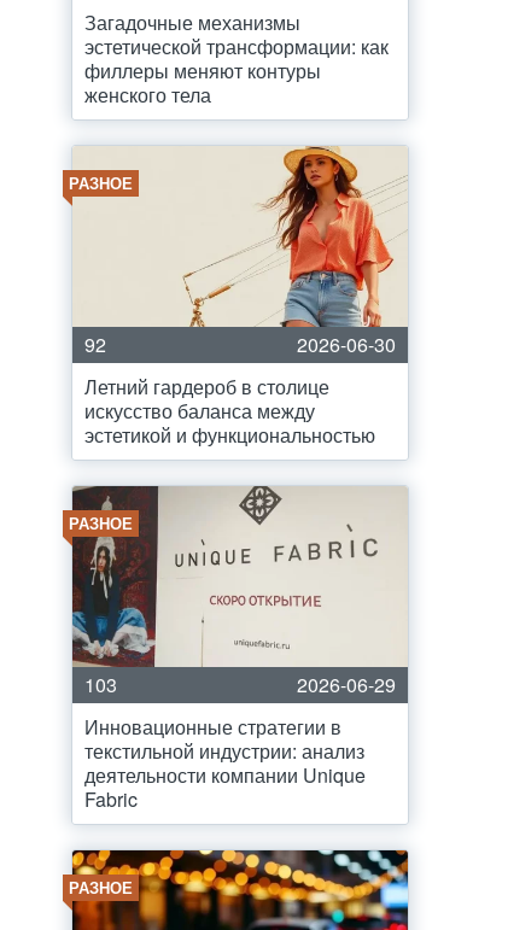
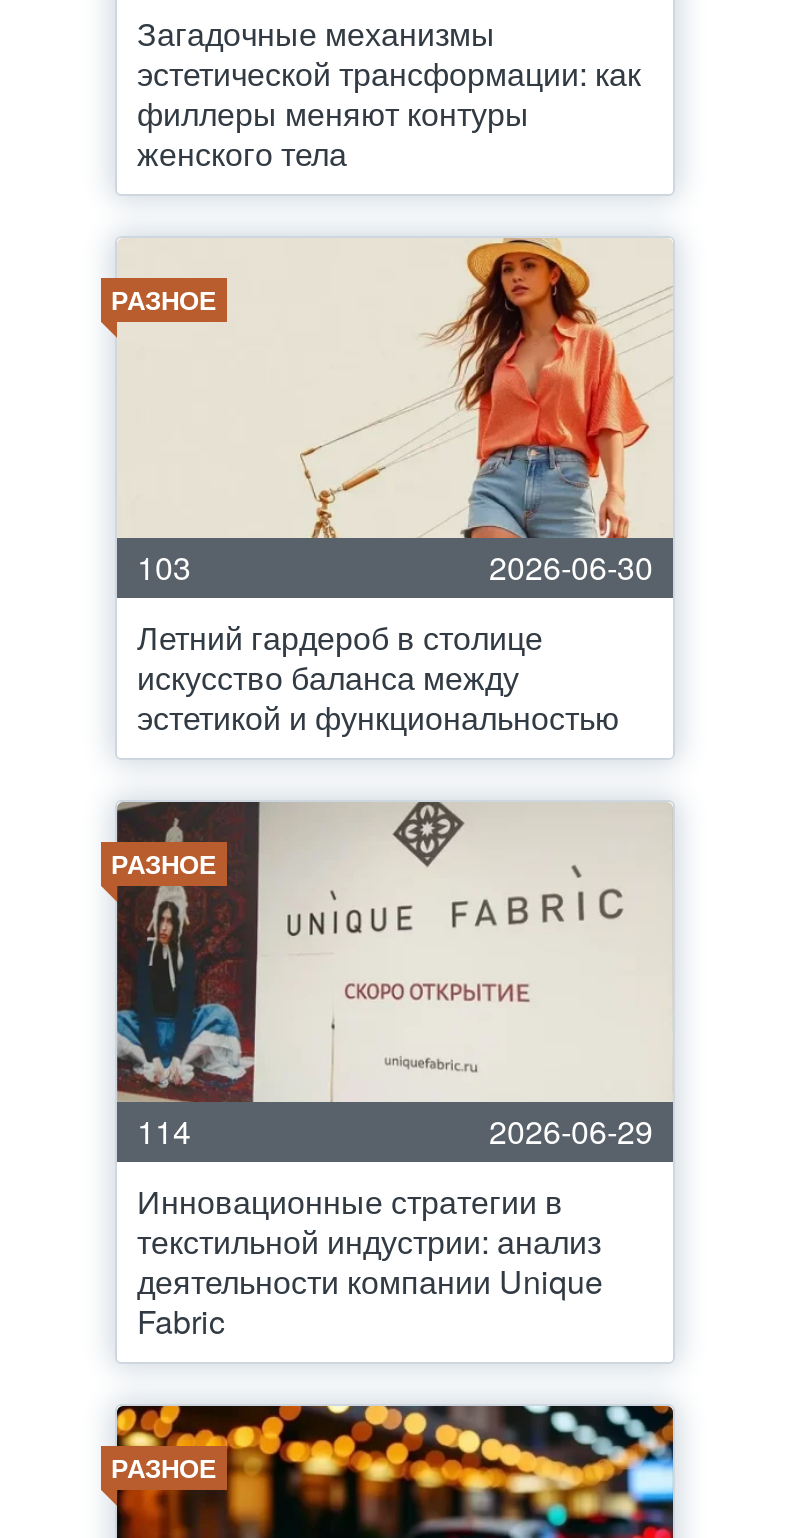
[84,331,106,358] 92 -> [137,544,191,590] 103
[84,671,117,698] 103 -> [137,1108,191,1154] 114

